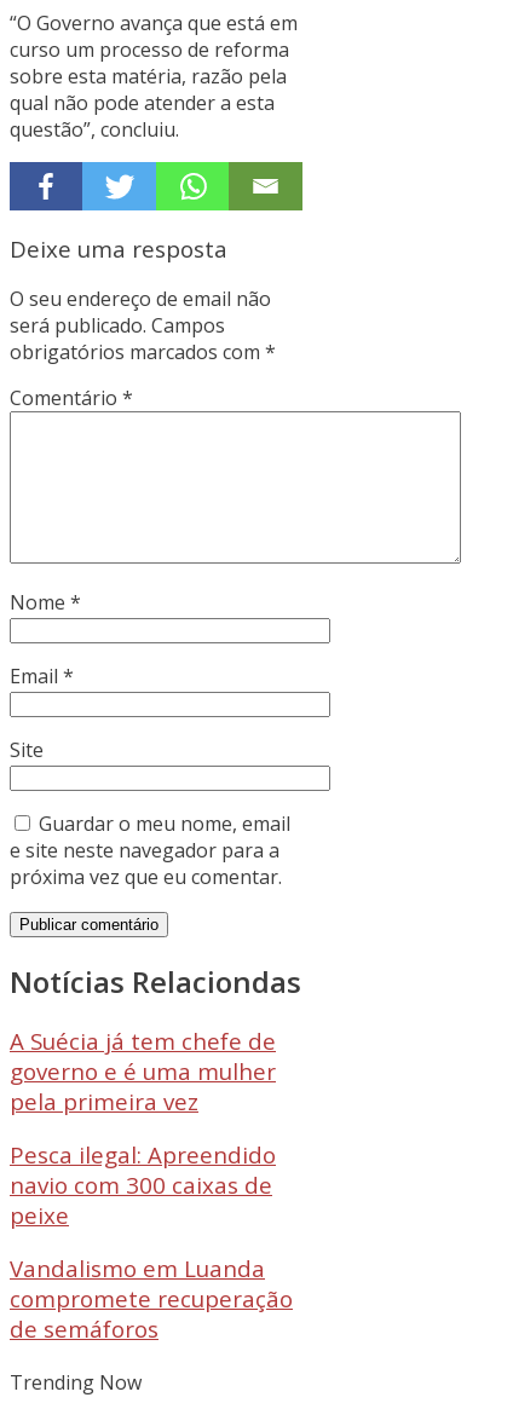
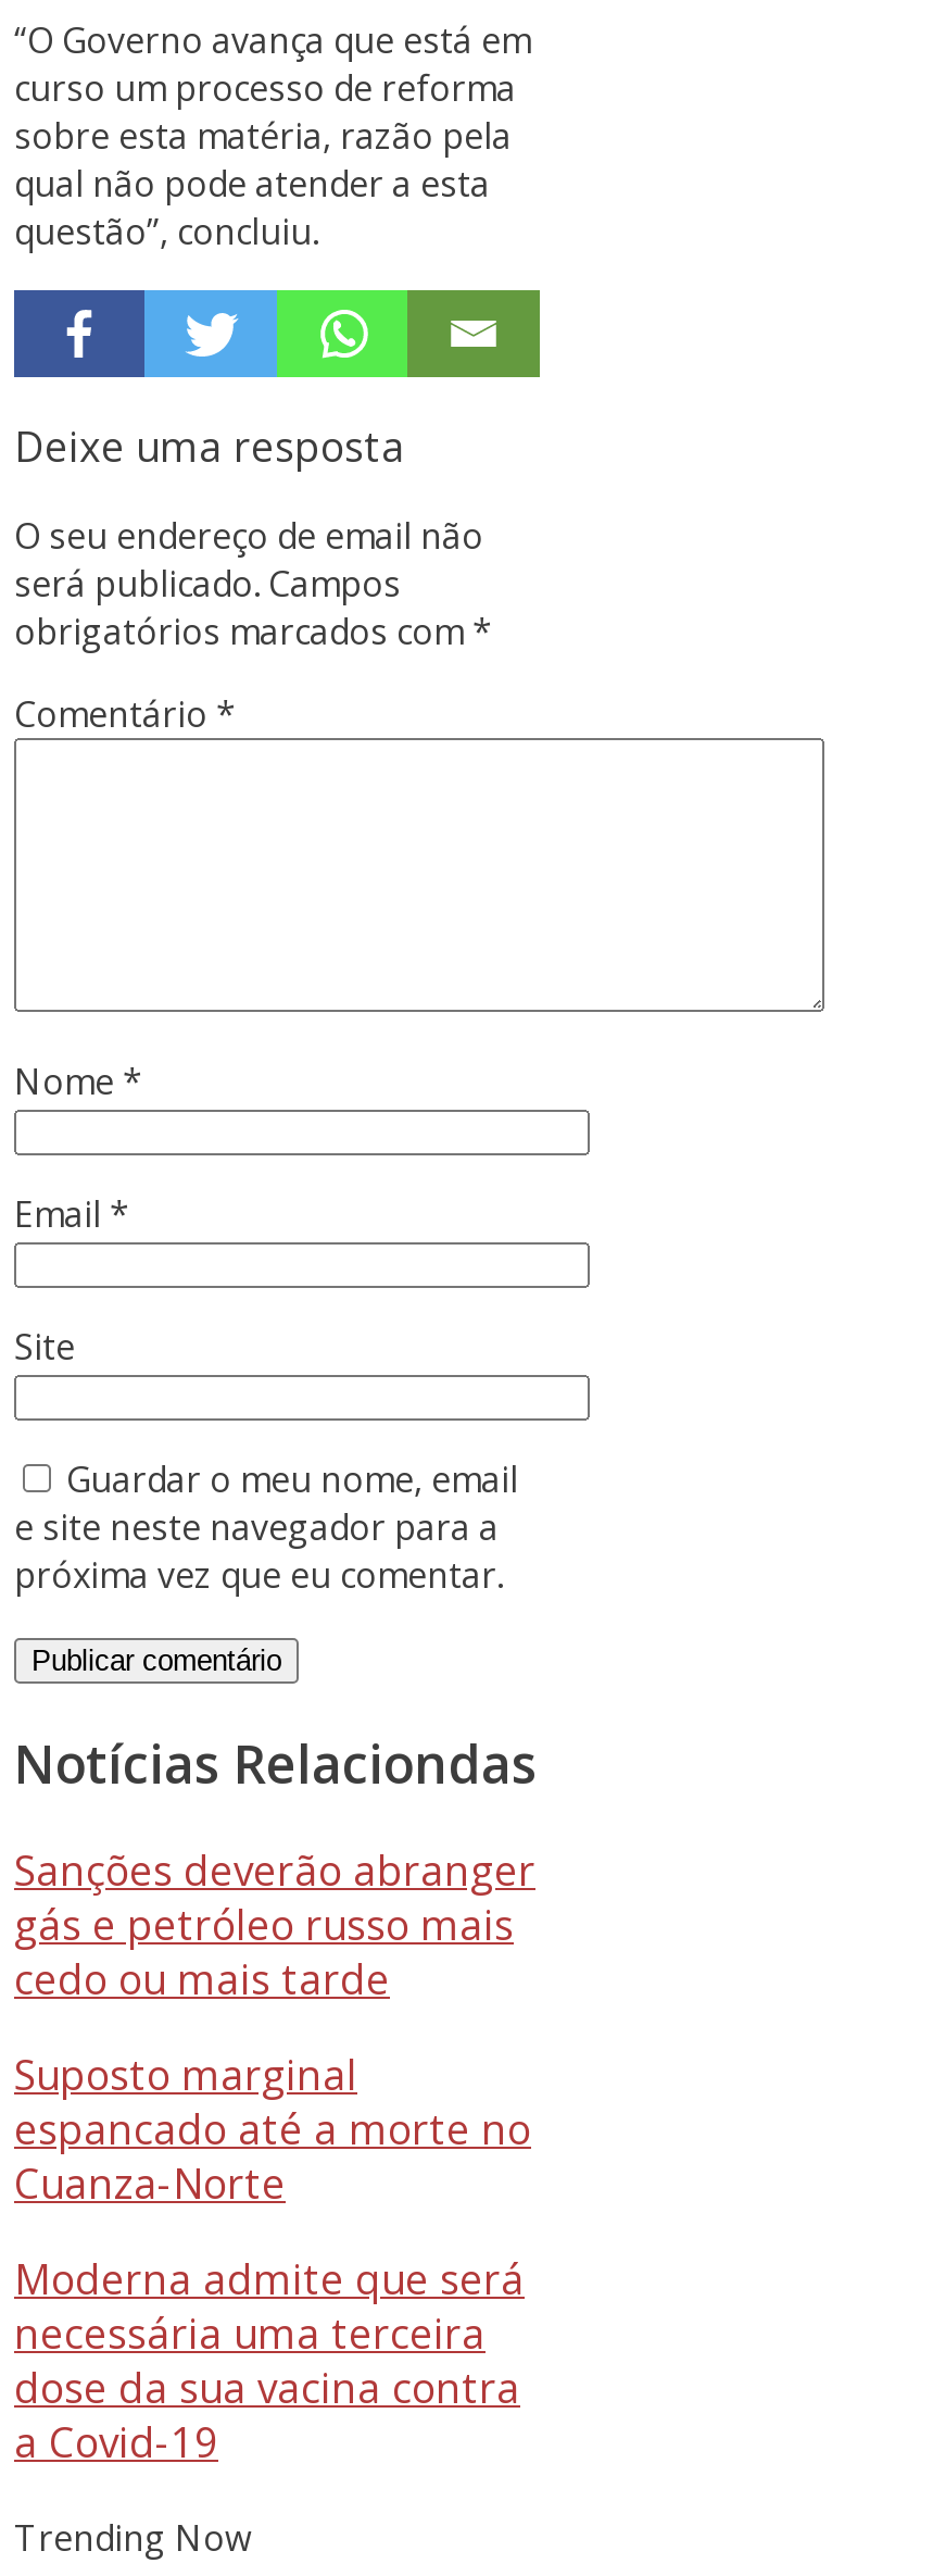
[10,1026,276,1117] A Suécia já tem chefe de | governo e é uma mulher | pela primeira vez -> [14,1843,535,2006] Sanções deverão abranger | gás e petróleo russo mais | cedo ou mais tarde
[10,1139,276,1230] Pesca ilegal: Apreendido | navio com 300 caixas de | peixe -> [14,2047,531,2210] Suposto marginal | espancado até a morte no | Cuanza-Norte
[10,1253,293,1343] Vandalismo em Luanda | compromete recuperação | de semáforos -> [14,2250,525,2468] Moderna admite que será | necessária uma terceira | dose da sua vacina contra | a Covid-19

